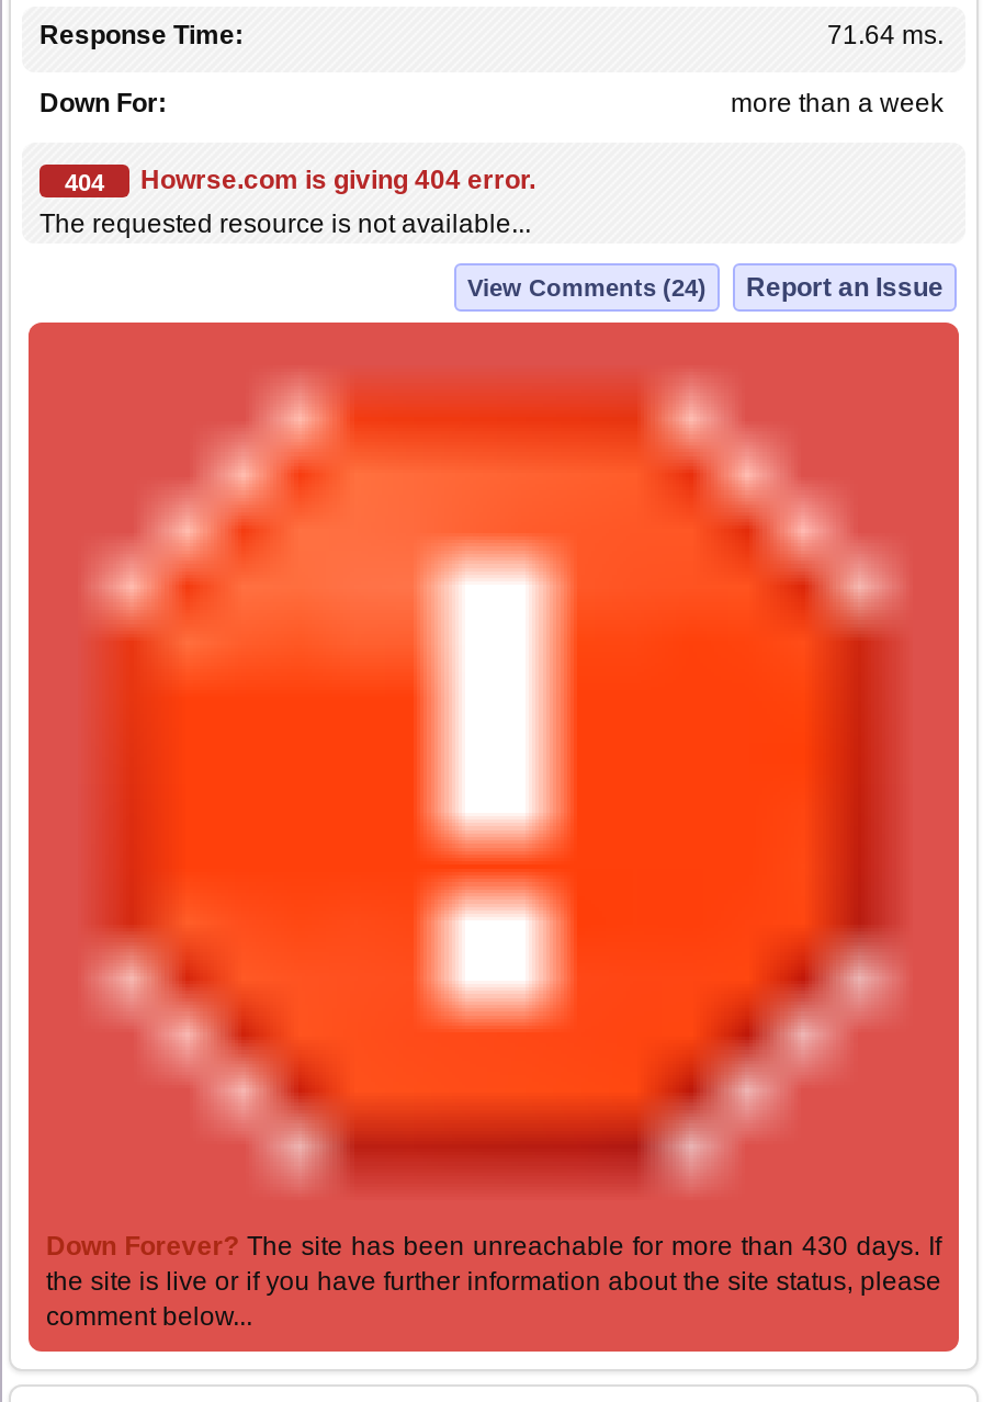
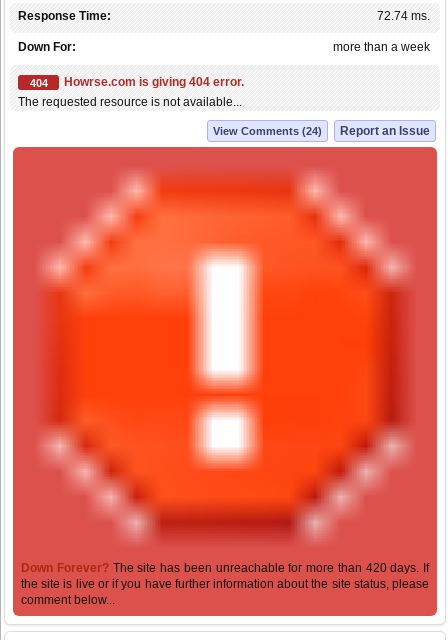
[827,21,944,51] 71.64 ms. -> [377,9,430,23] 72.74 ms.
[46,1232,941,1262] Down Forever? The site has been unreachable for more than 430 days. If -> [21,561,429,575] Down Forever? The site has been unreachable for more than 420 days. If

